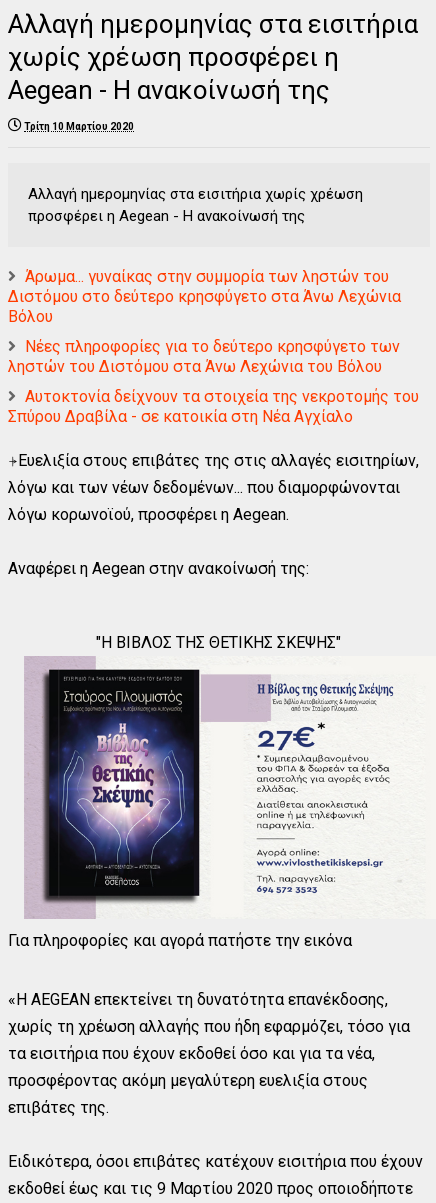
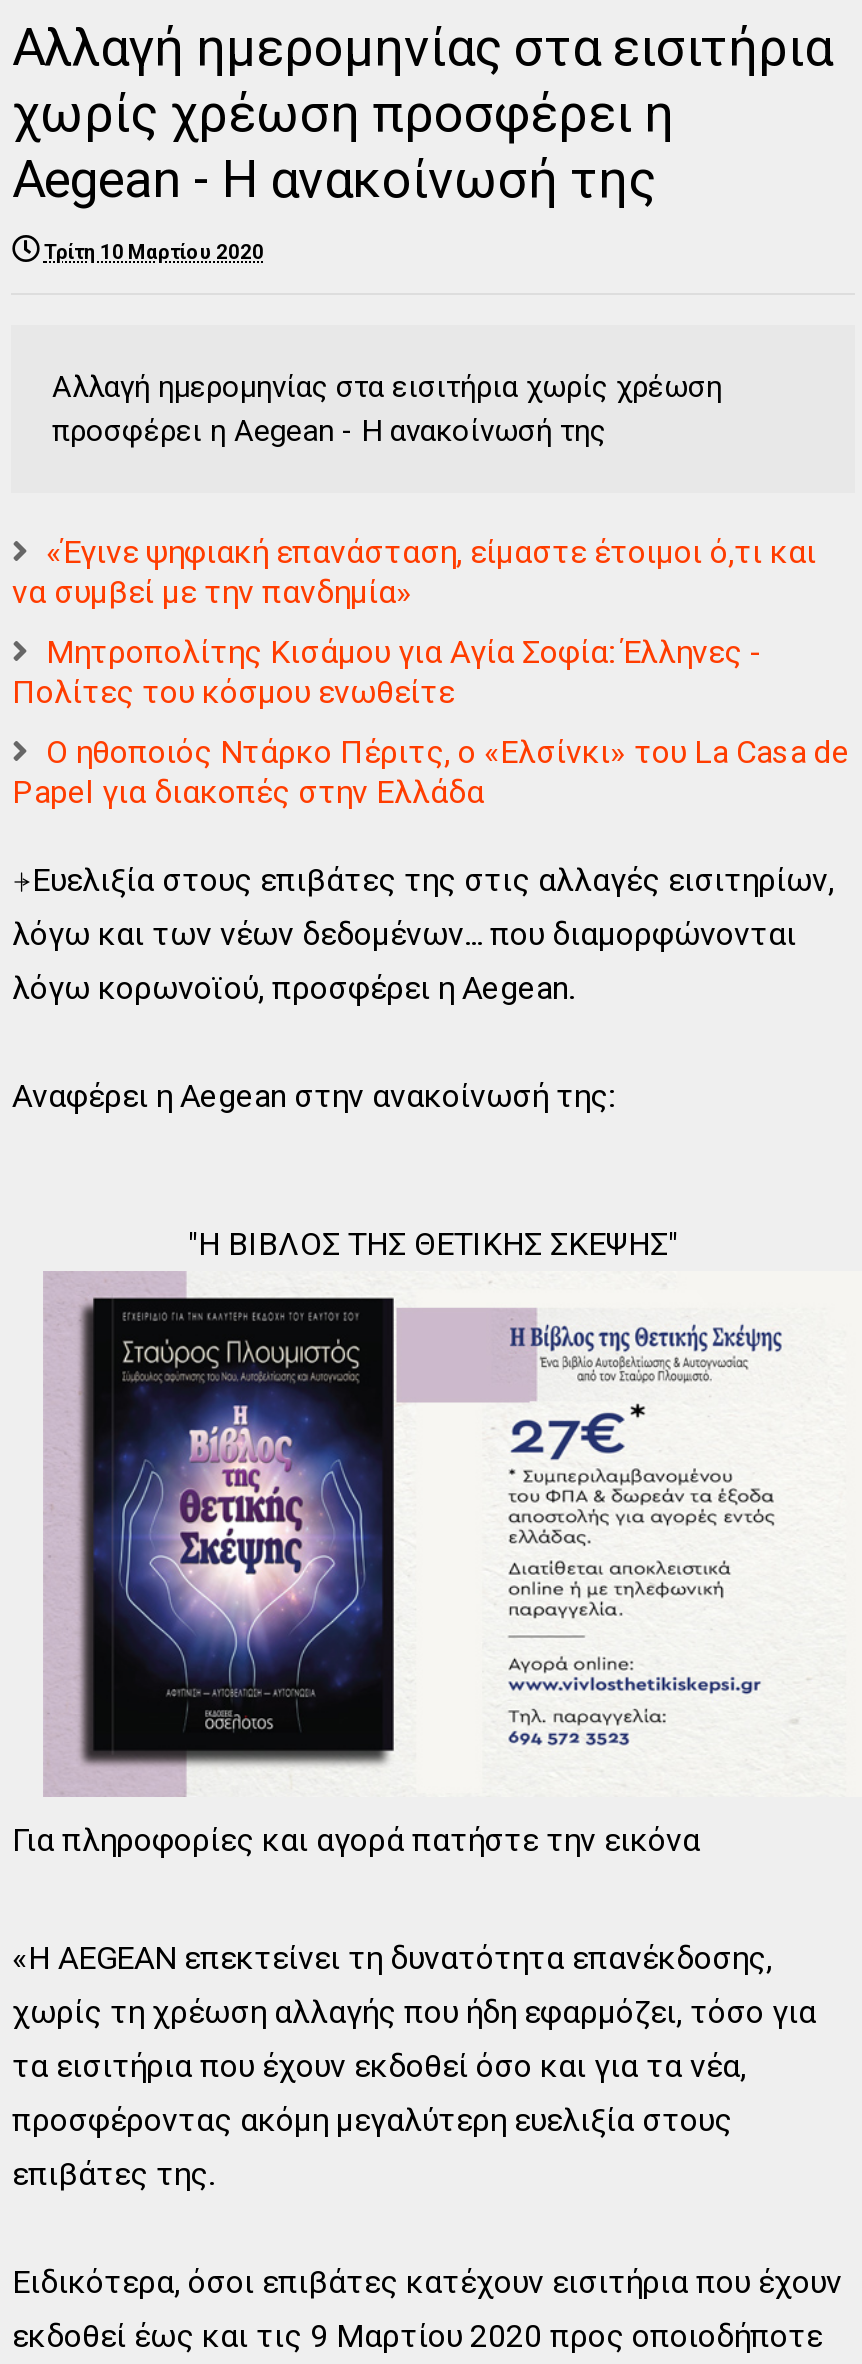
[8,267,401,326] Άρωμα... γυναίκας στην συμμορία των ληστών του | Διστόμου στο δεύτερο κρησφύγετο στα Άνω Λεχώνια | Βόλου -> [12,533,816,611] «Έγινε ψηφιακή επανάσταση, είμαστε έτοιμοι ό,τι και | να συμβεί με την πανδημία»
[8,337,400,376] Νέες πληροφορίες για το δεύτερο κρησφύγετο των | ληστών του Διστόμου στα Άνω Λεχώνια του Βόλου -> [12,633,762,711] Μητροπολίτης Κισάμου για Αγία Σοφία: Έλληνες - | Πολίτες του κόσμου ενωθείτε
[8,387,419,426] Αυτοκτονία δείχνουν τα στοιχεία της νεκροτομής του | Σπύρου Δραβίλα - σε κατοικία στη Νέα Αγχίαλο -> [12,733,850,811] Ο ηθοποιός Ντάρκο Πέριτς, ο «Ελσίνκι» του La Casa de | Papel για διακοπές στην Ελλάδα

